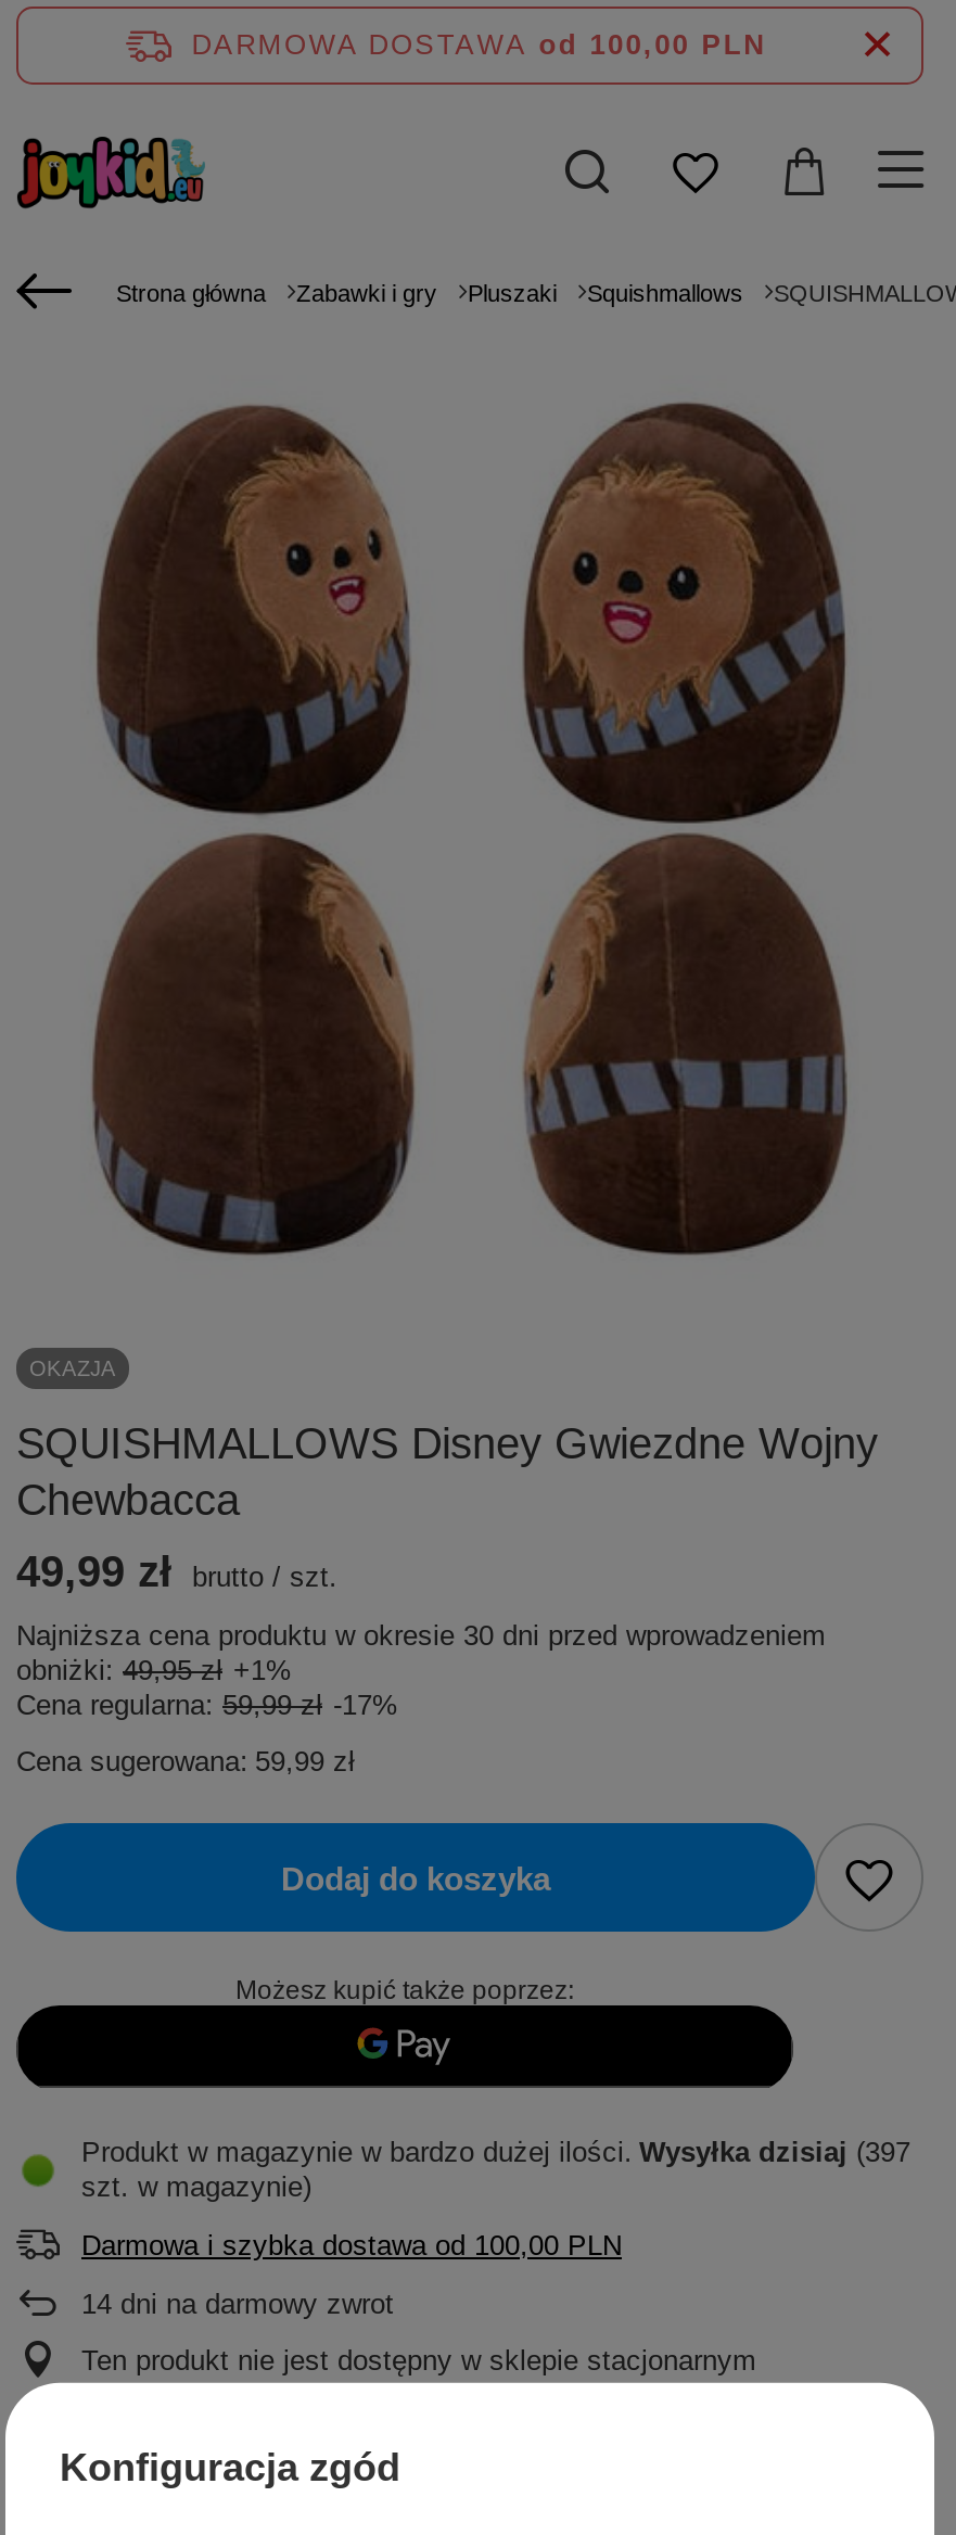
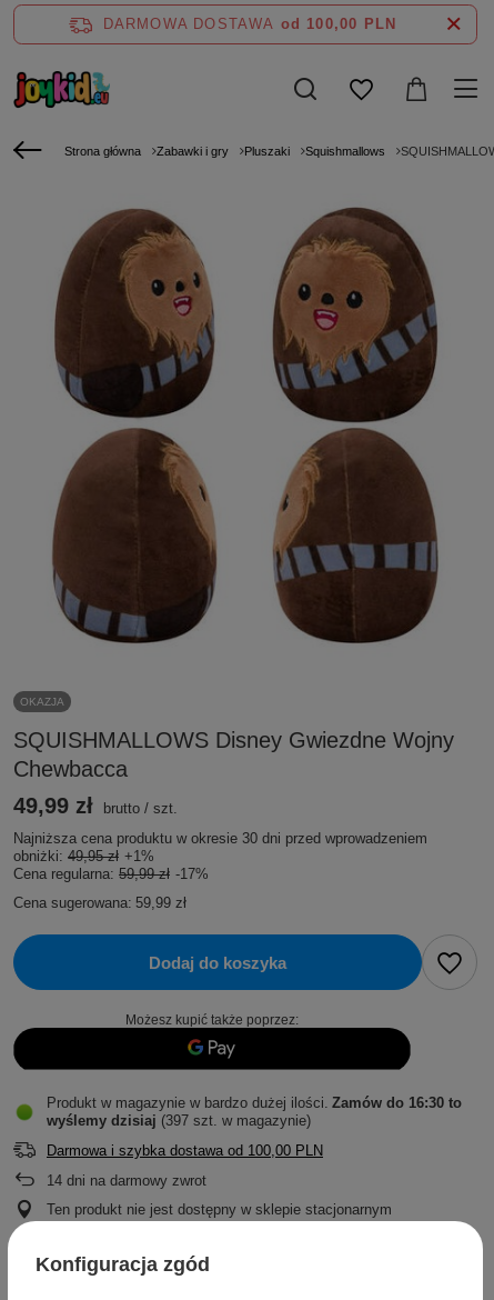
[81,2136,910,2203] Produkt w magazynie w bardzo dużej ilości Wysyłka dzisiaj (397 | szt. w magazynie) -> [47,1094,462,1129] Produkt w magazynie w bardzo dużej ilości Zamów do 16:30 to | wyślemy dzisiaj (397 szt. w magazynie)

